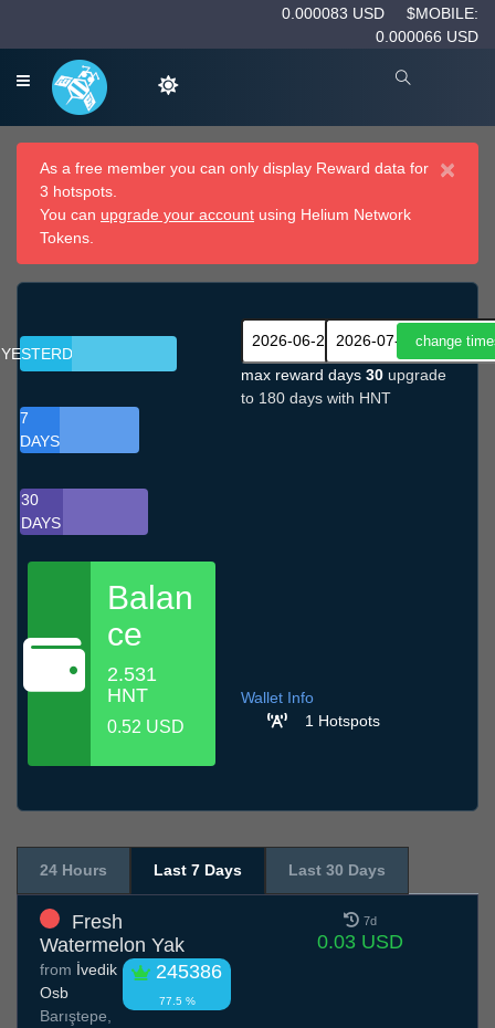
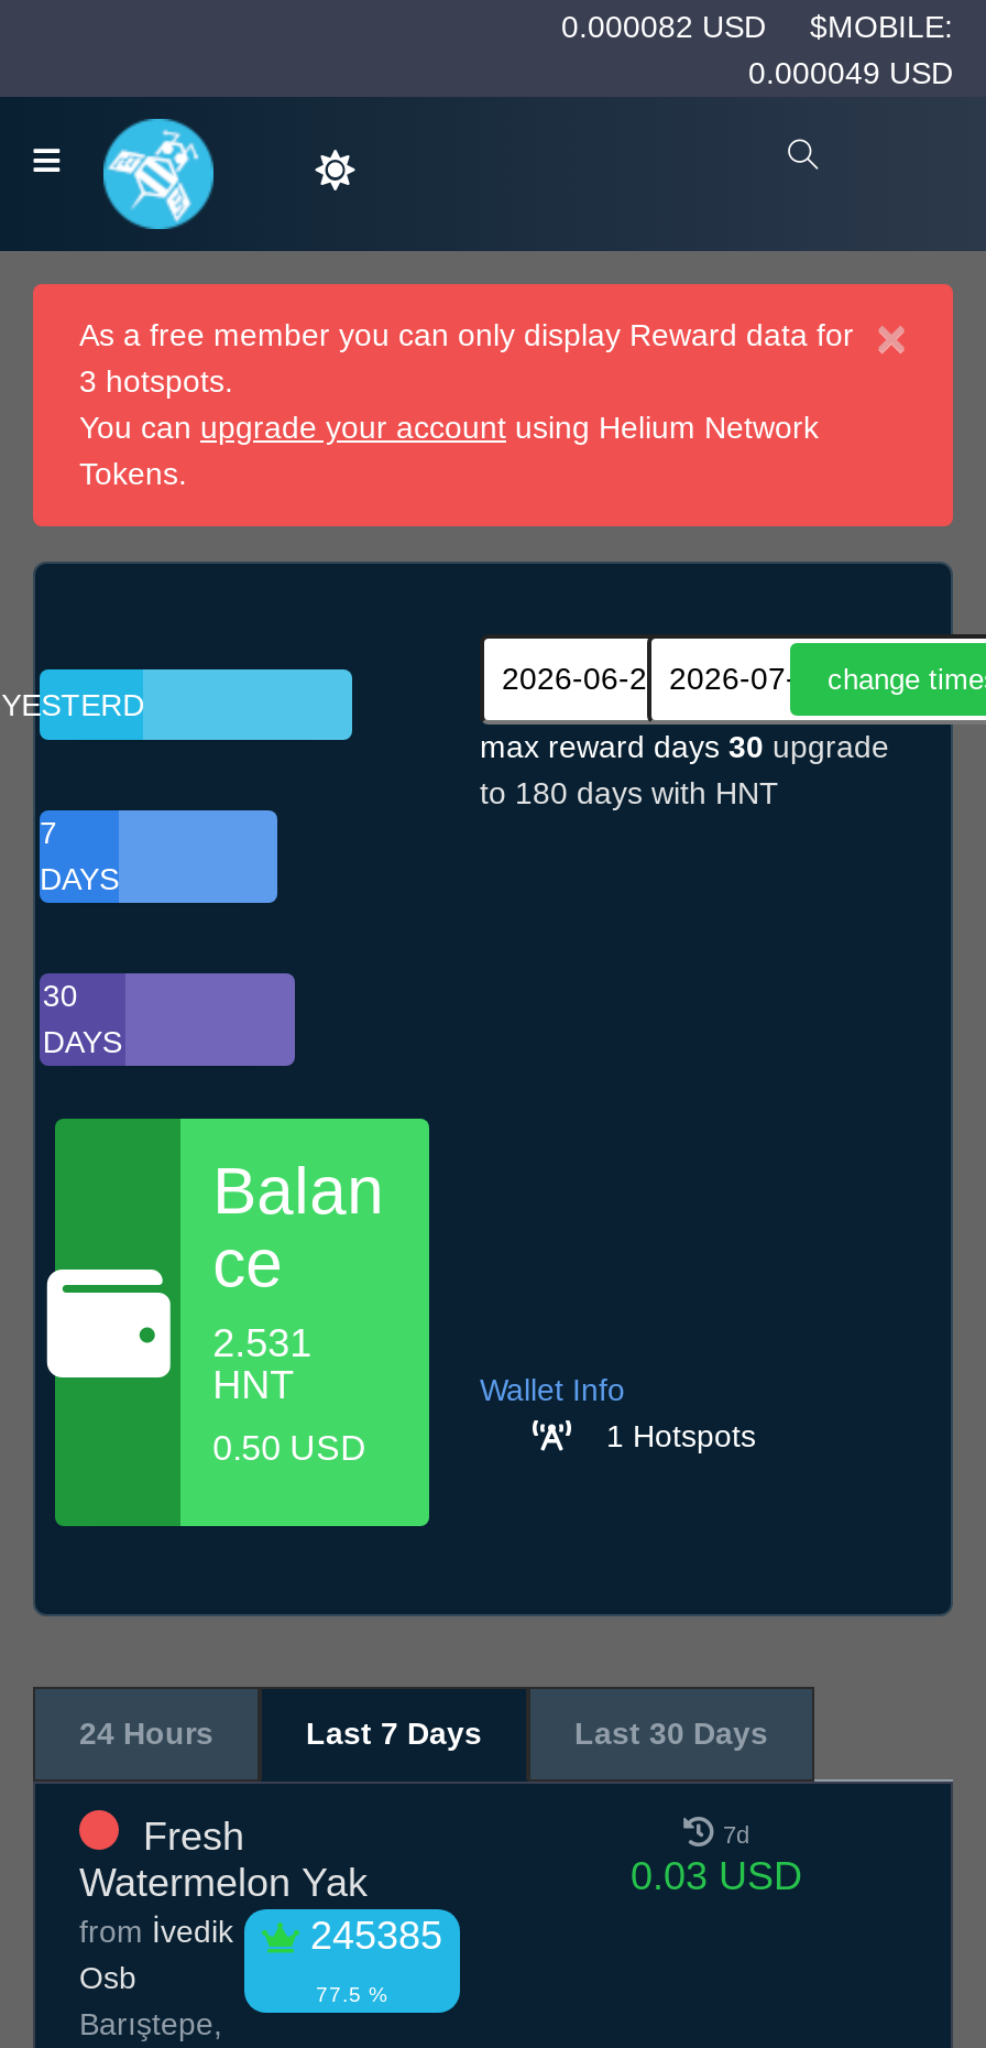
[282,4,478,22] 0.000083 USD $MOBILE: -> [561,9,953,44] 0.000082 USD $MOBILE:
[376,28,478,45] 0.000066 USD -> [748,55,953,90] 0.000049 USD
[107,718,184,737] 0.52 USD -> [213,1430,367,1468] 0.50 USD
[40,960,222,983] from İvedik 245386 -> [79,1913,442,1957] from İvedik 245385

